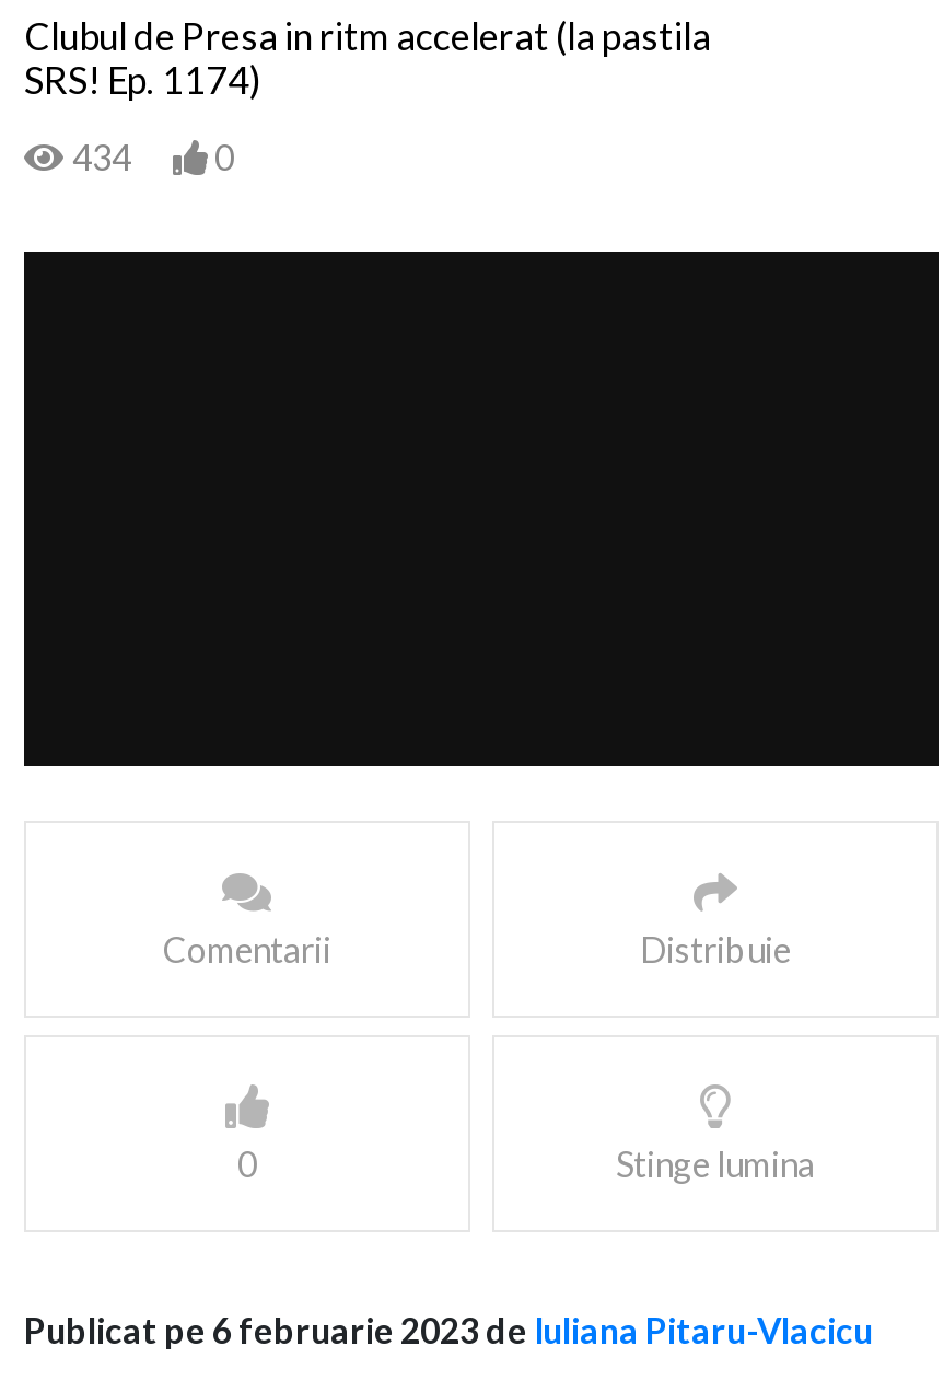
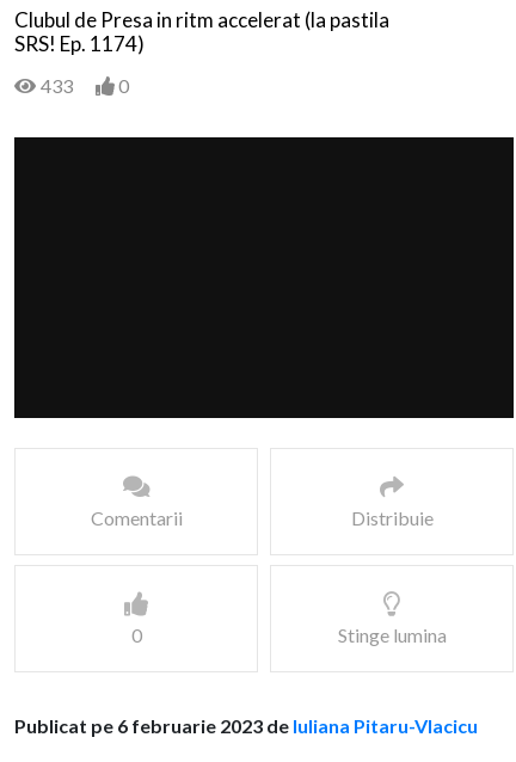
[72,136,234,178] 434 0 -> [41,74,129,97] 433 0

